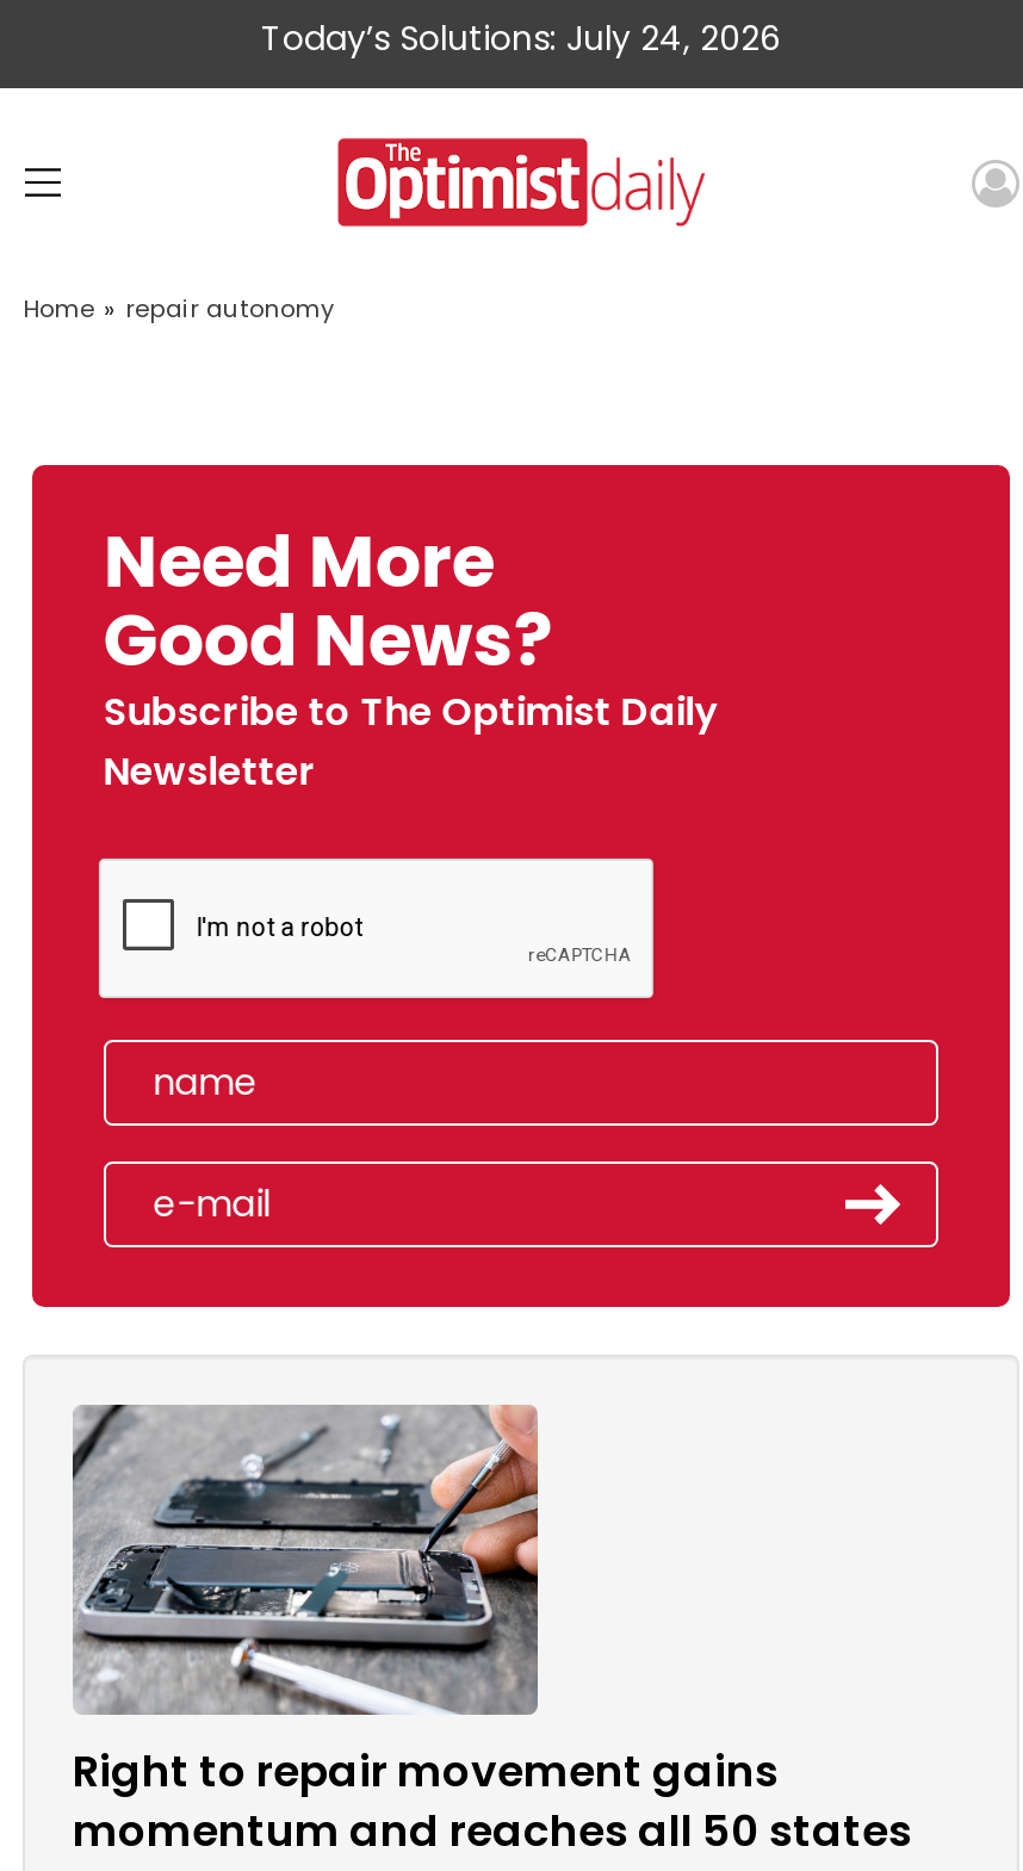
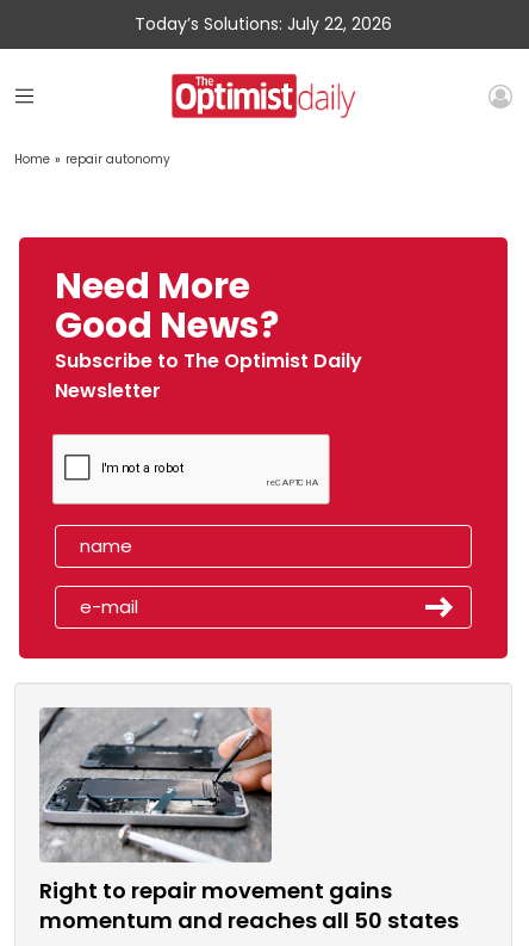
[261,14,781,62] Today’s Solutions: July 24, 2026 -> [135,12,392,36] Today’s Solutions: July 22, 2026

